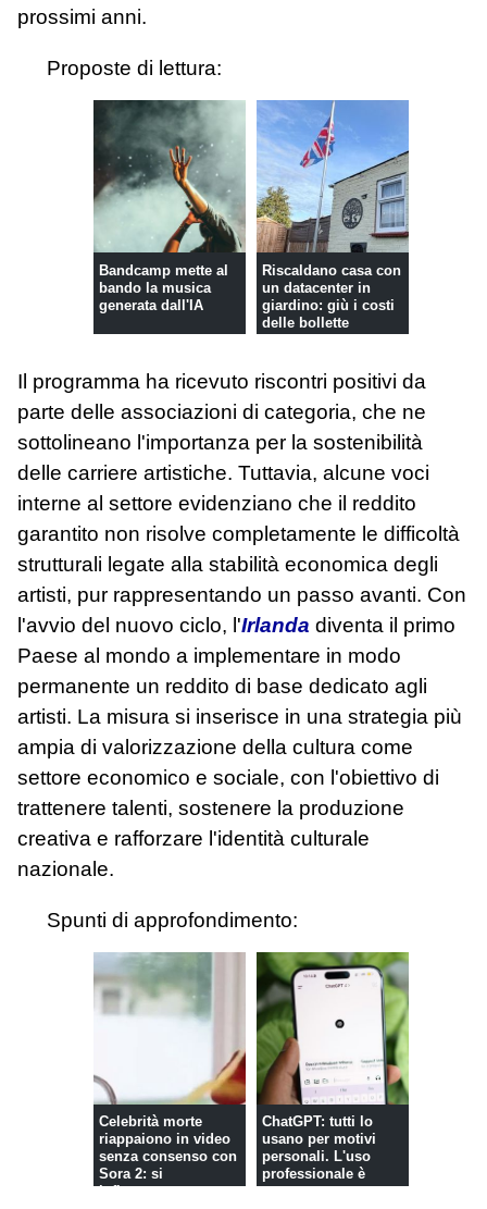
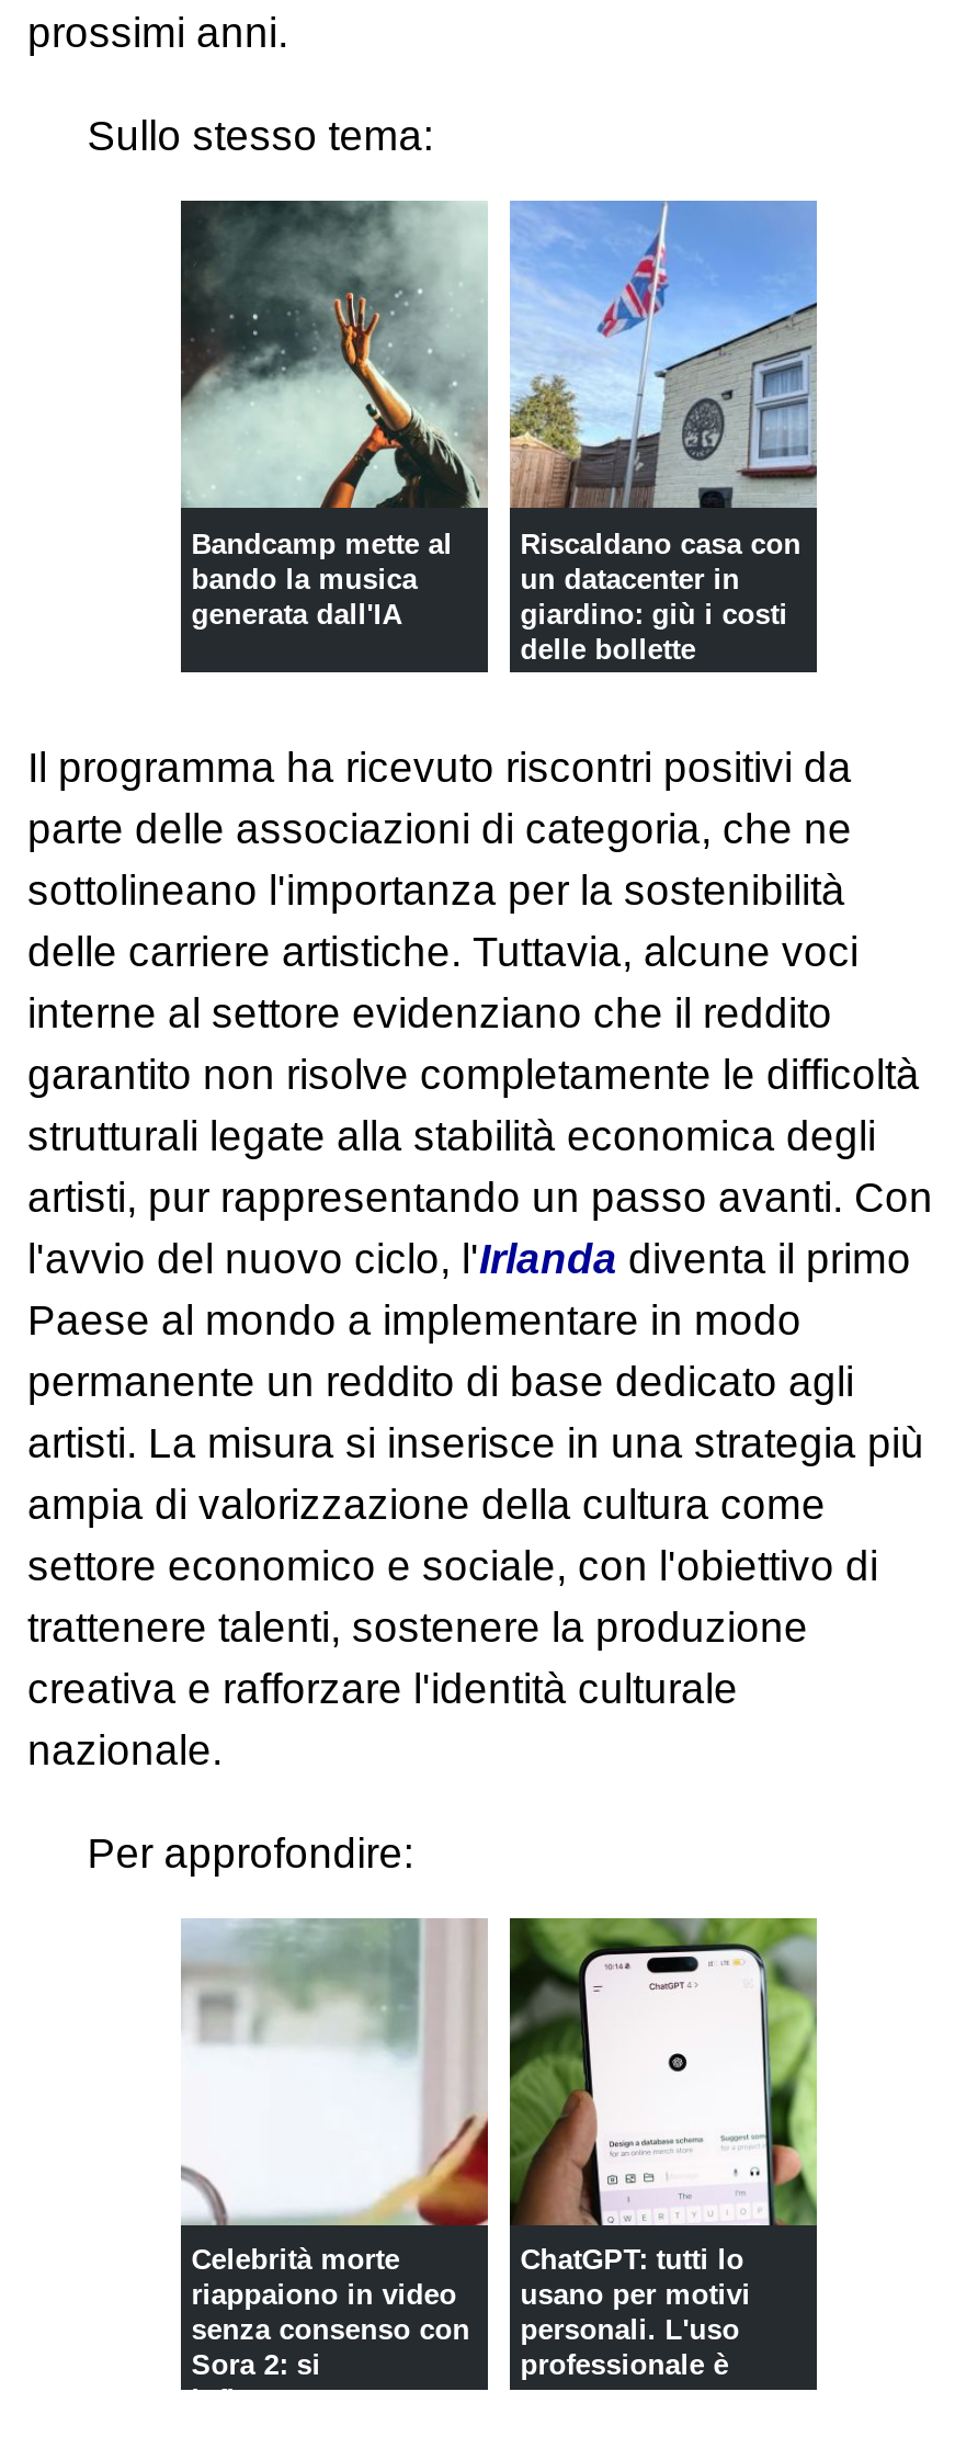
[47,57,222,80] Proposte di lettura: -> [87,114,434,160] Sullo stesso tema:
[47,908,298,931] Spunti di approfondimento: -> [87,1830,414,1876] Per approfondire:

